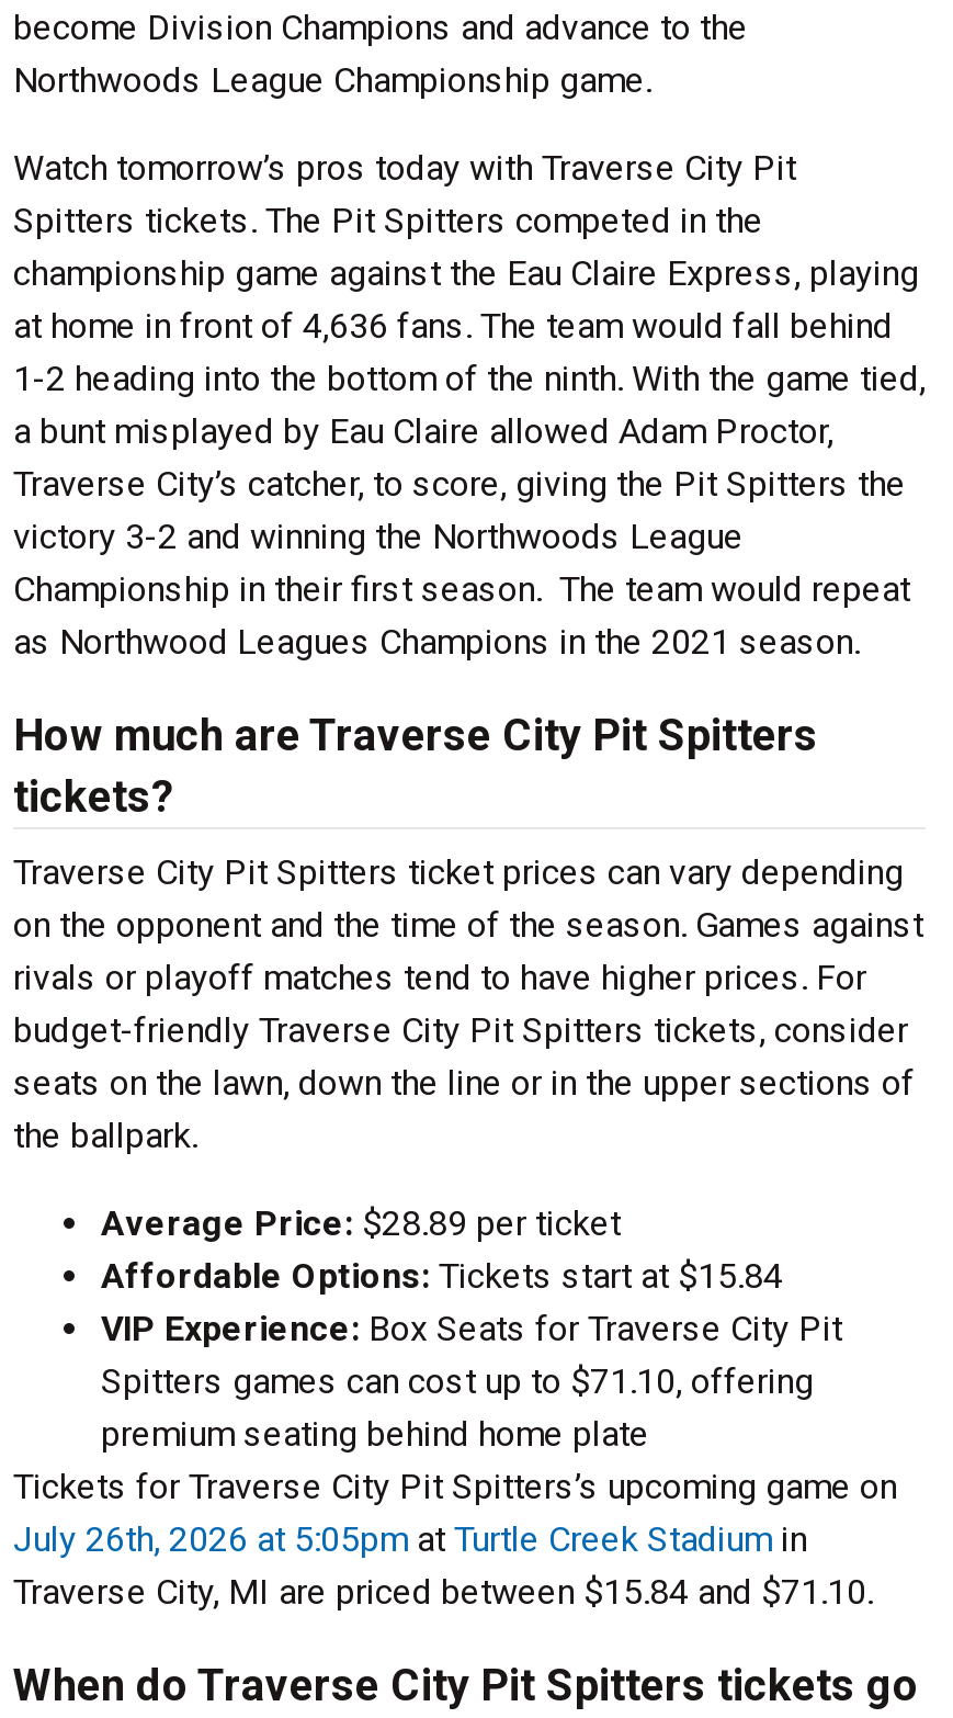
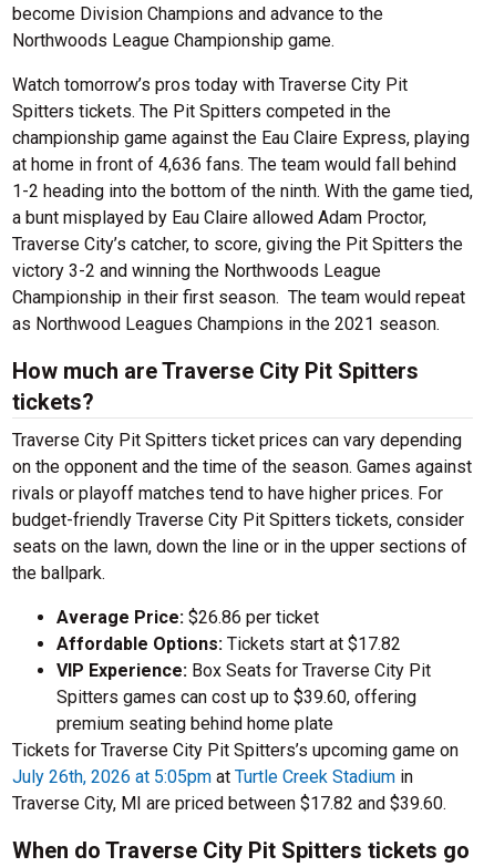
[101,1202,621,1244] Average Price: $28.89 per ticket -> [56,607,319,628] Average Price: $26.86 per ticket
[101,1255,783,1297] Affordable Options: Tickets start at $15.84 -> [56,633,401,654] Affordable Options: Tickets start at $17.82
[101,1360,814,1402] Spitters games can cost up to $71.10, offering -> [56,687,416,708] Spitters games can cost up to $39.60, offering
[13,1571,873,1613] Traverse City, MI are priced between $15.84 and $71.10. -> [12,793,446,814] Traverse City, MI are priced between $17.82 and $39.60.

